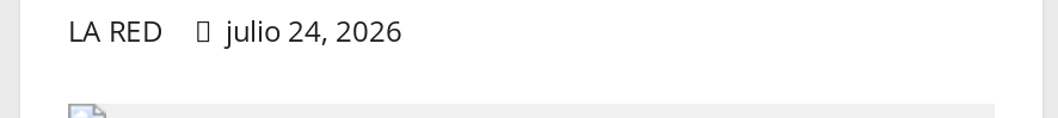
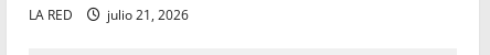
[68,11,402,51] LA RED julio 24, 2026 -> [29,6,189,24] LA RED julio 21, 2026

